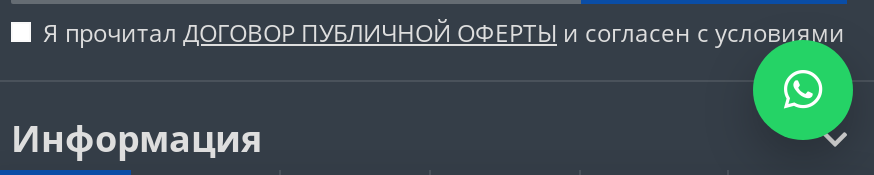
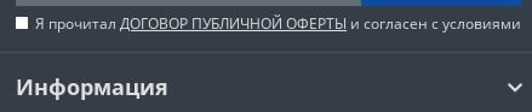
[751,56,855,142] [image] -> none

